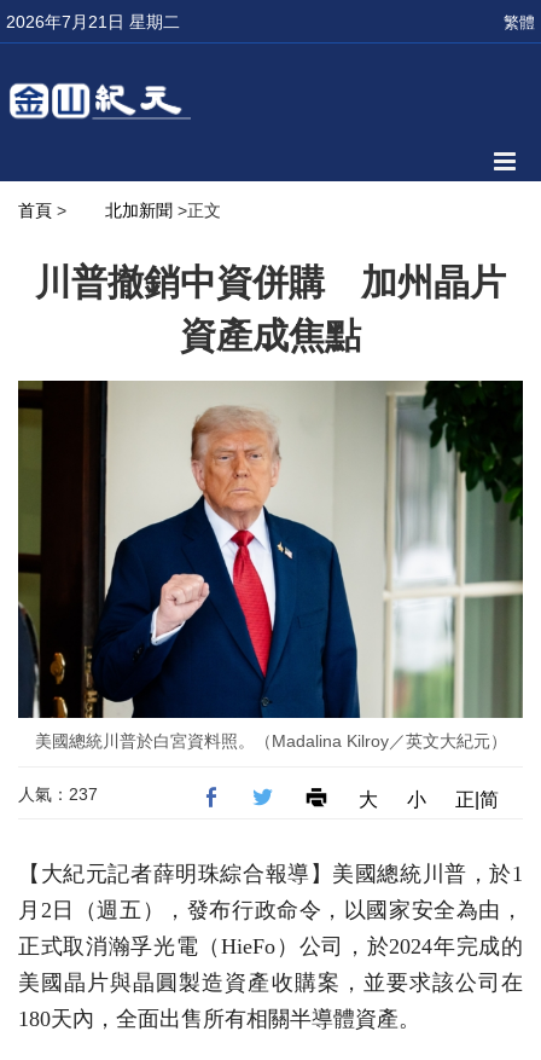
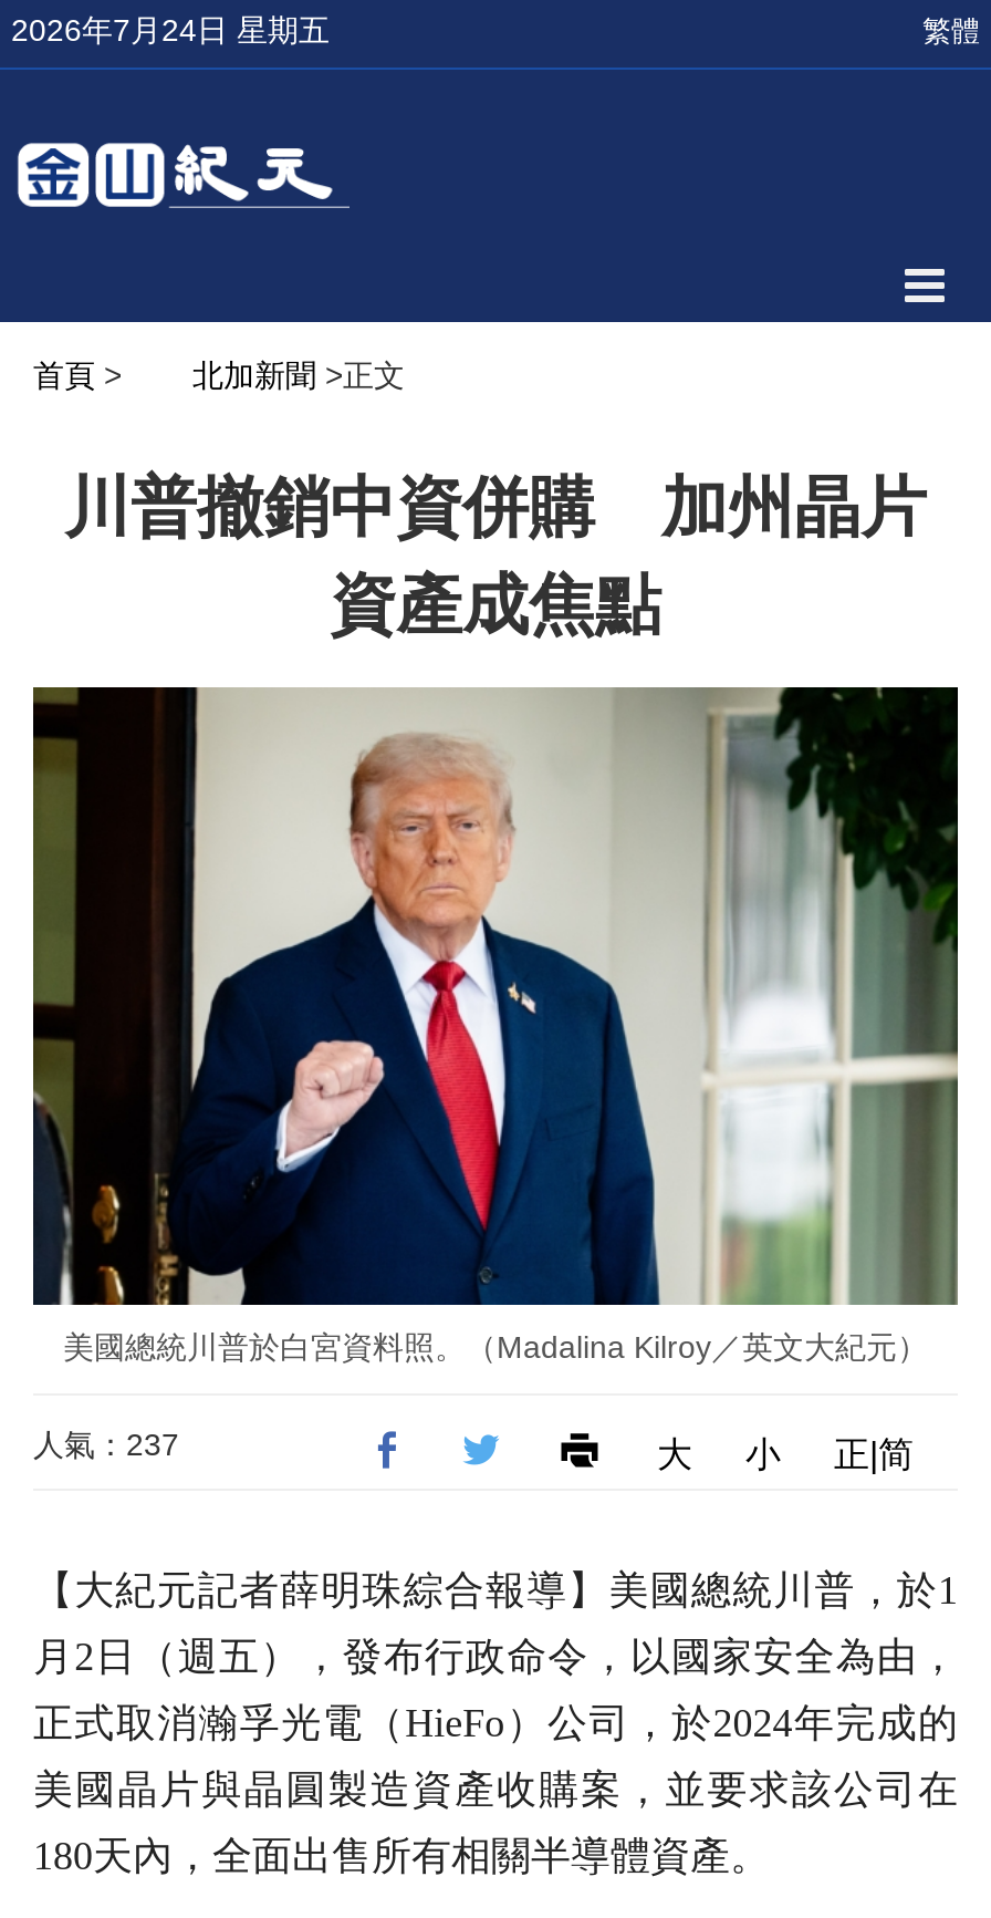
[6,12,180,31] 2026年7月21日 星期二 -> [11,12,330,48] 2026年7月24日 星期五

